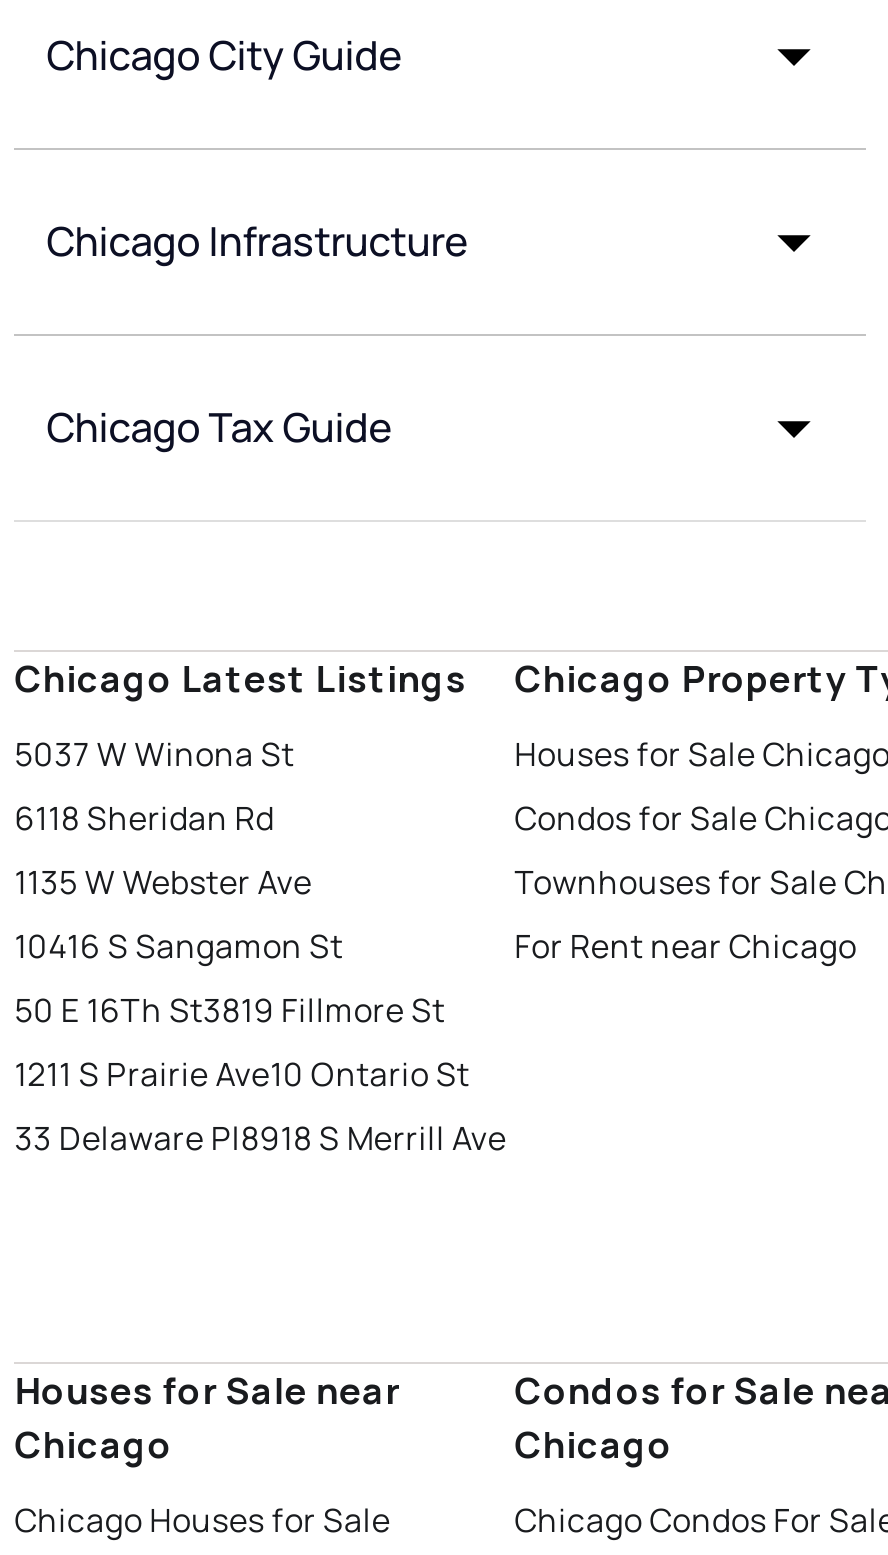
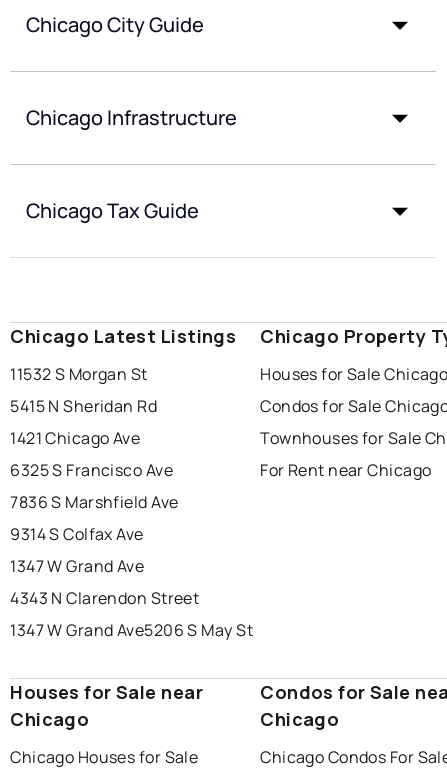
[14,731,507,1159] 5037 W Winona St | 6118 Sheridan Rd | 1135 W Webster Ave | 10416 S Sangamon St | 50 E 16Th St3819 Fillmore St | 1211 S Prairie Ave10 Ontario St | 33 Delaware Pl8918 S Merrill Ave -> [10,363,253,641] 11532 S Morgan St | 5415 N Sheridan Rd | 1421 Chicago Ave | 6325 S Francisco Ave | 7836 S Marshfield Ave | 9314 S Colfax Ave | 1347 W Grand Ave | 4343 N Clarendon Street | 1347 W Grand Ave5206 S May St

